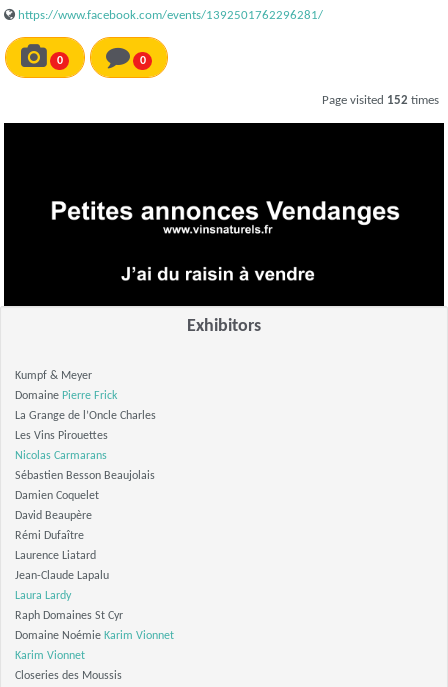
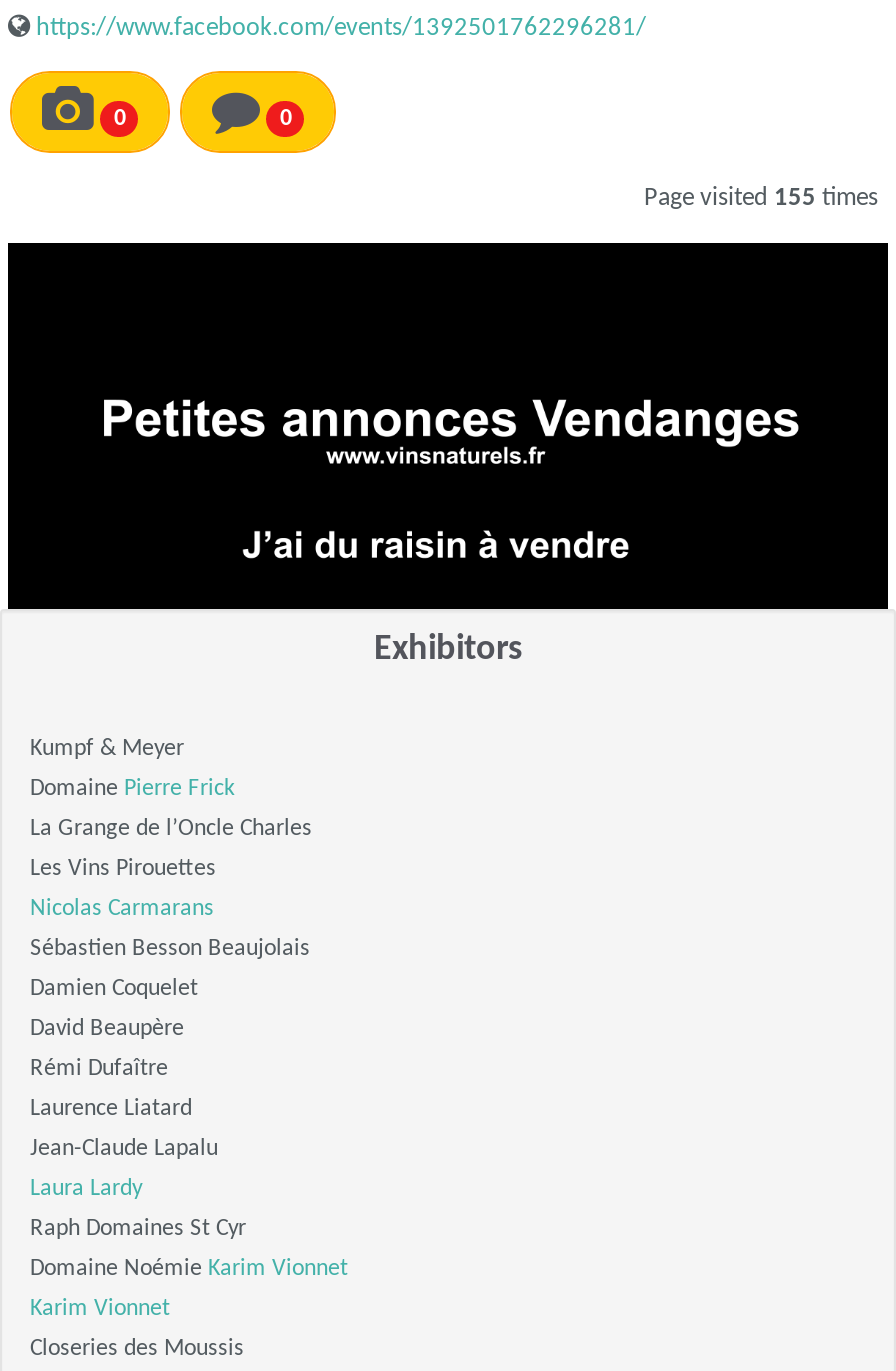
[322,94,439,107] Page visited 152 times -> [644,185,878,211] Page visited 155 times

